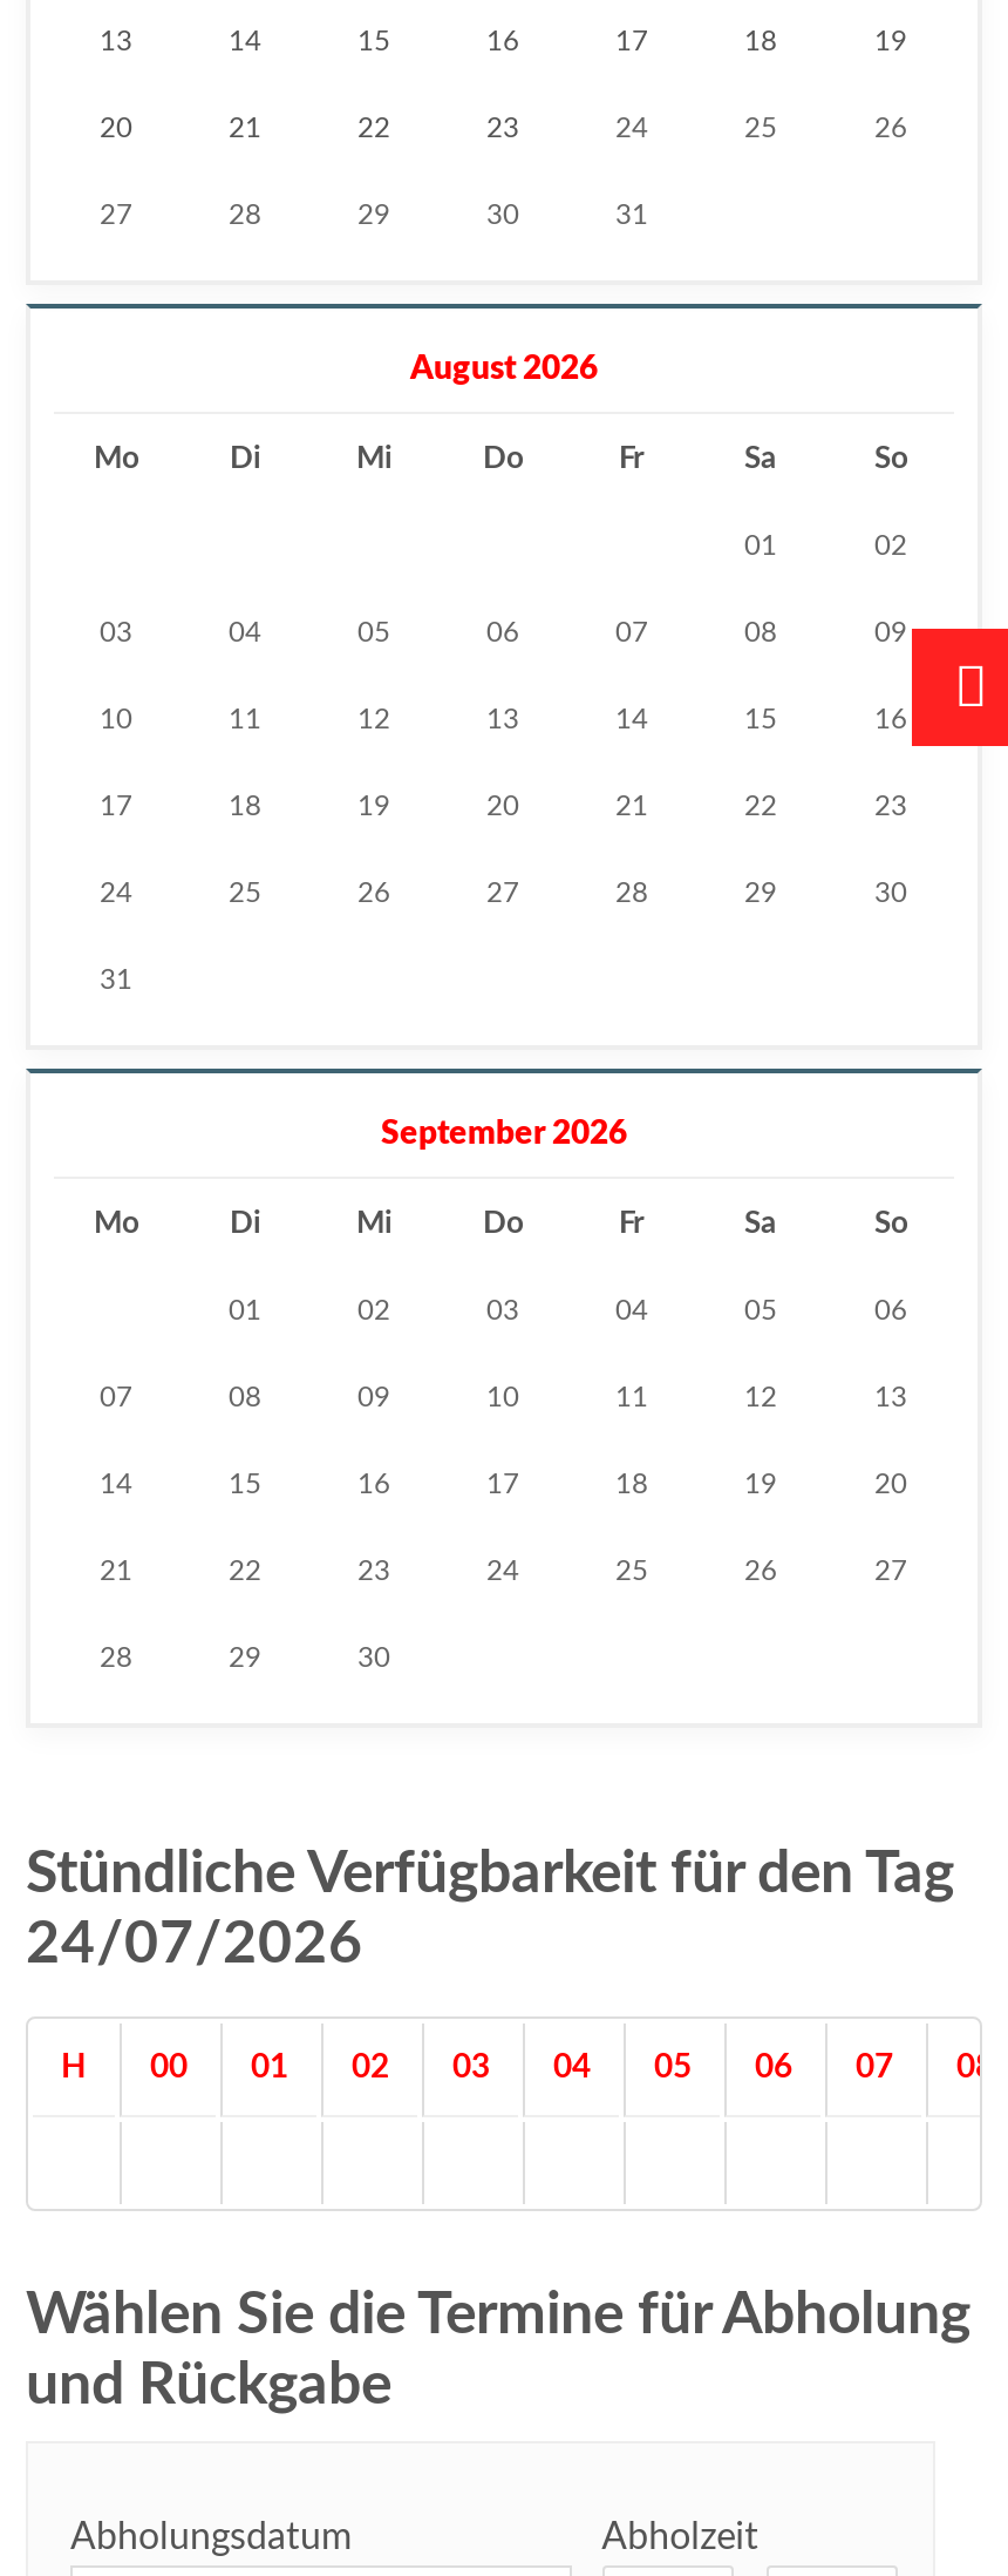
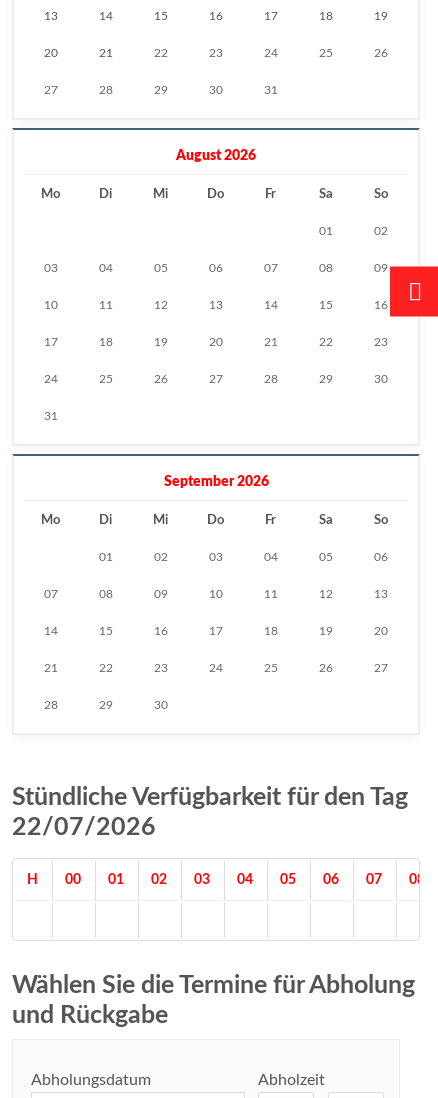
[26,1916,363,1974] 24/07/2026 -> [12,815,156,840] 22/07/2026

